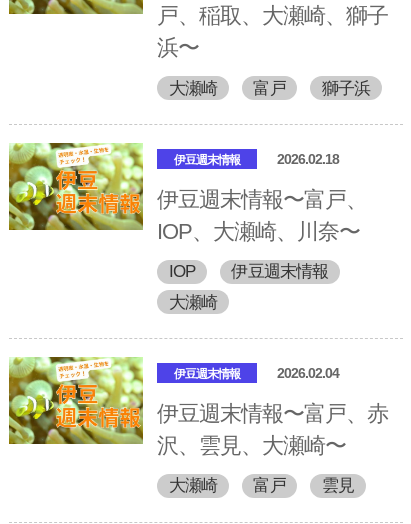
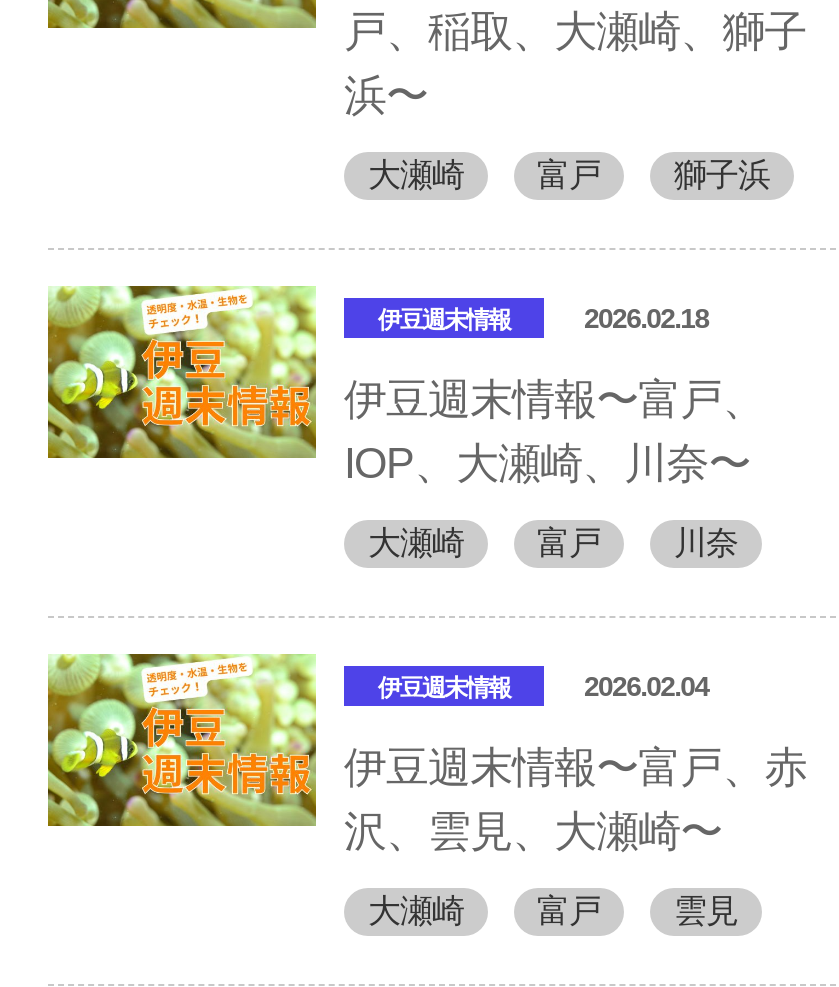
[169,262,328,281] IOP | 伊豆週末情報 -> none
none -> [537,525,738,563] 富戸 | 川奈

